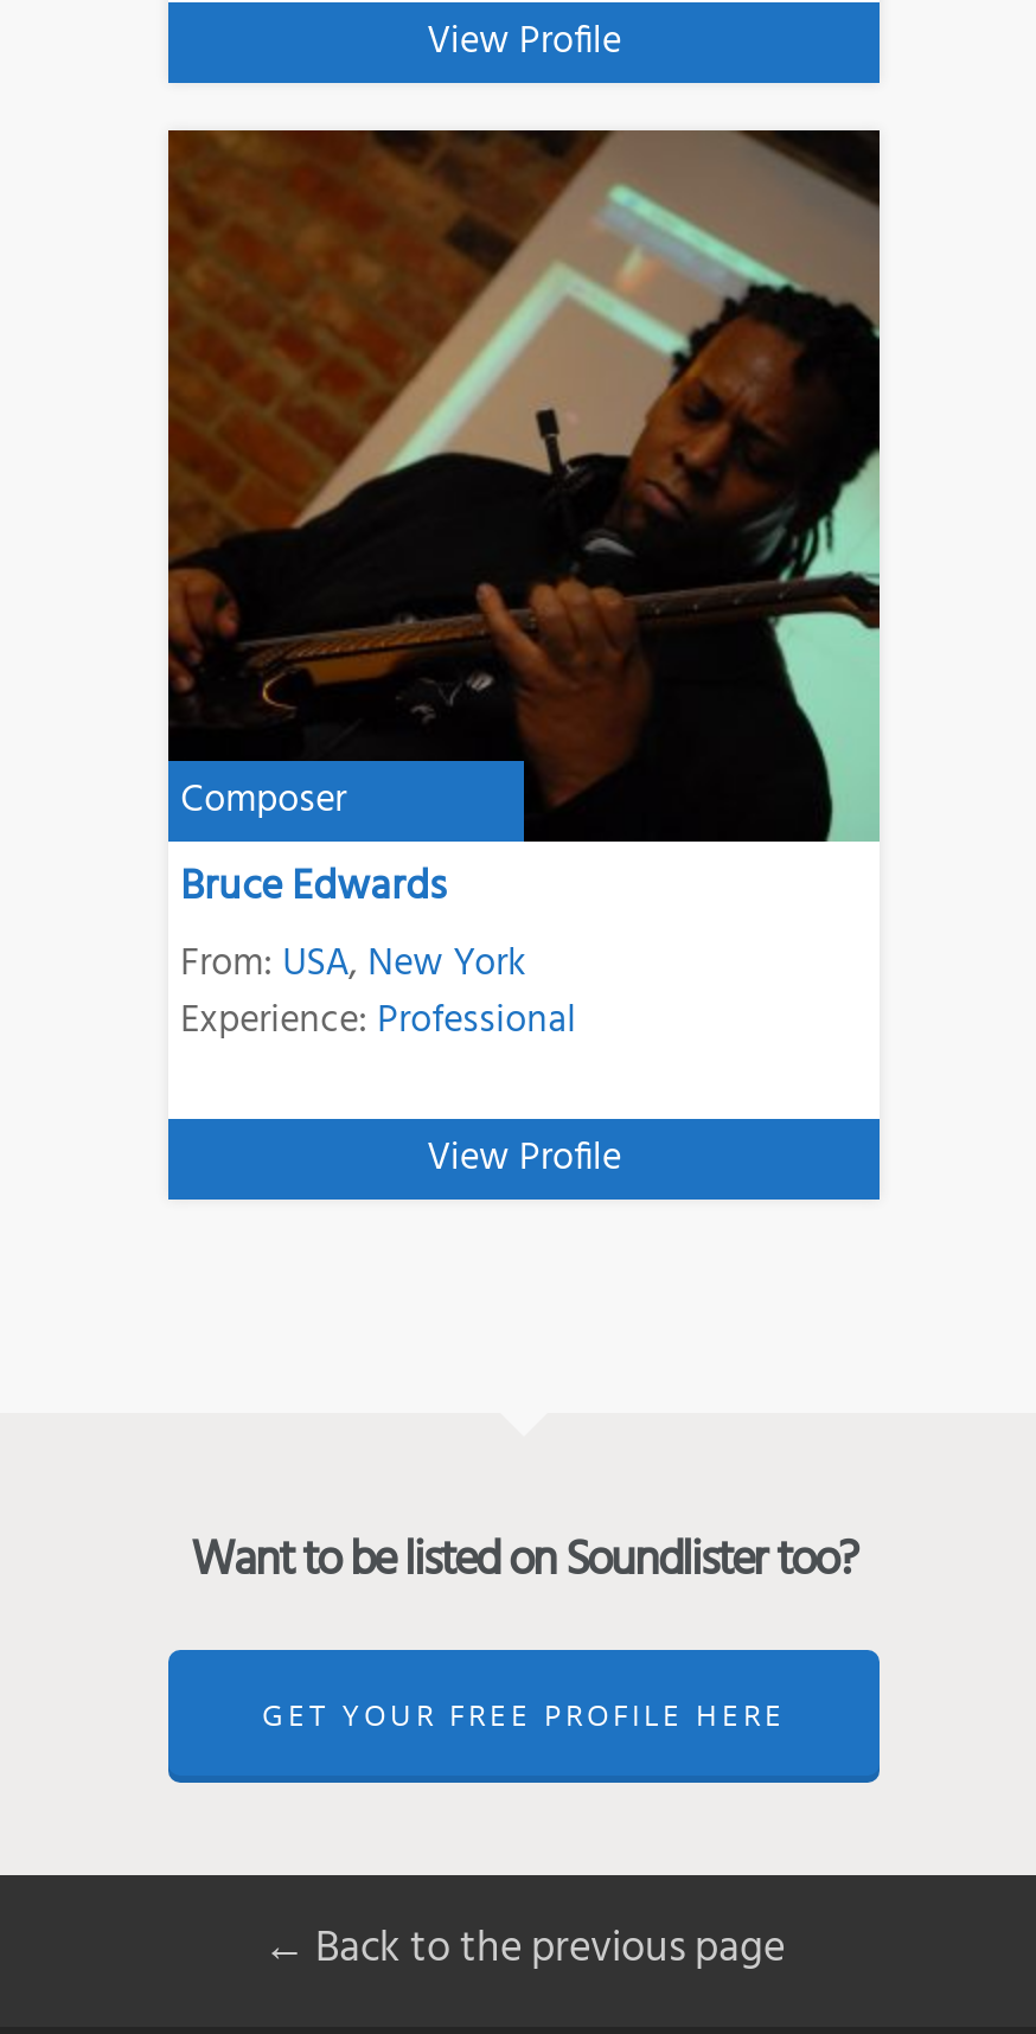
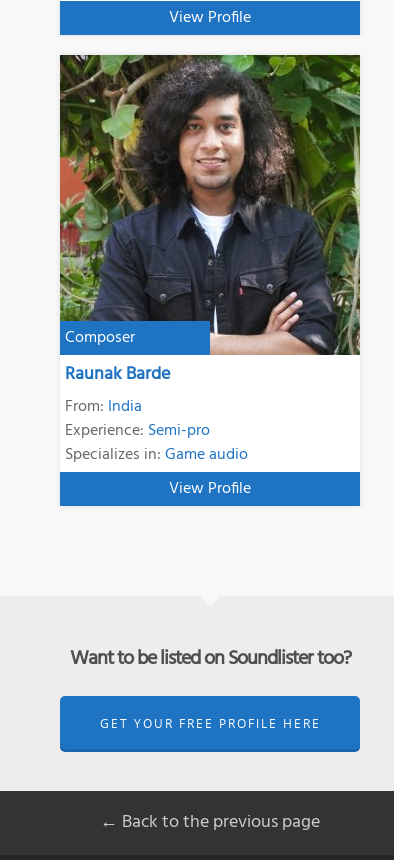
[166,128,882,1053] [image] | Bruce Edwards | From: USA, New York | Experience: Professional -> [59,54,361,468] [image] | Raunak Barde | From: India | Experience: Semi-pro | Specializes in: Game audio

